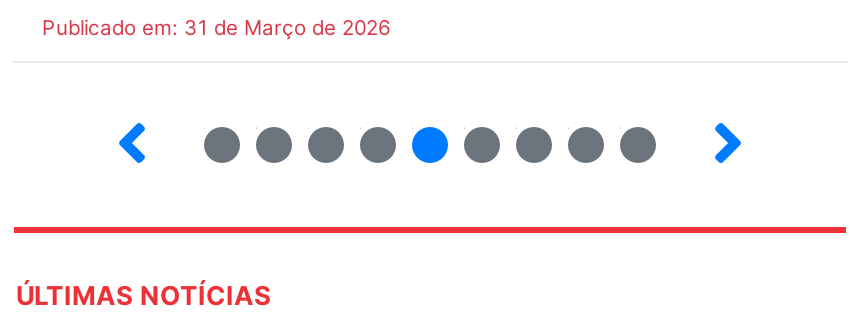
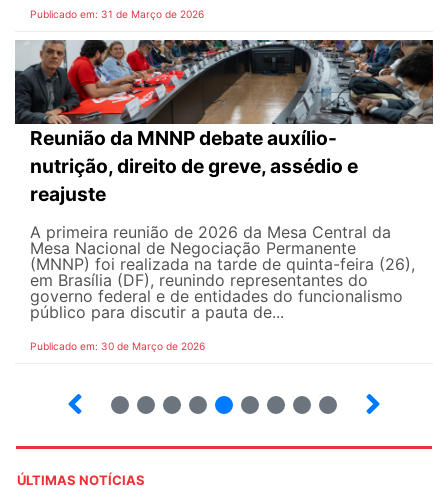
none -> [14,39,434,352] [image] | Reunião da MNNP debate auxílio- | nutrição, direito de greve, assédio e | reajuste | A primeira reunião de 2026 da Mesa Central da | Mesa Nacional de Negociação Permanente | (MNNP) foi realizada na tarde de quinta-feira (26), | em Brasília (DF), reunindo representantes do | governo federal e de entidades do funcionalismo | público para discutir a pauta de... | Publicado em: 30 de Março de 2026

